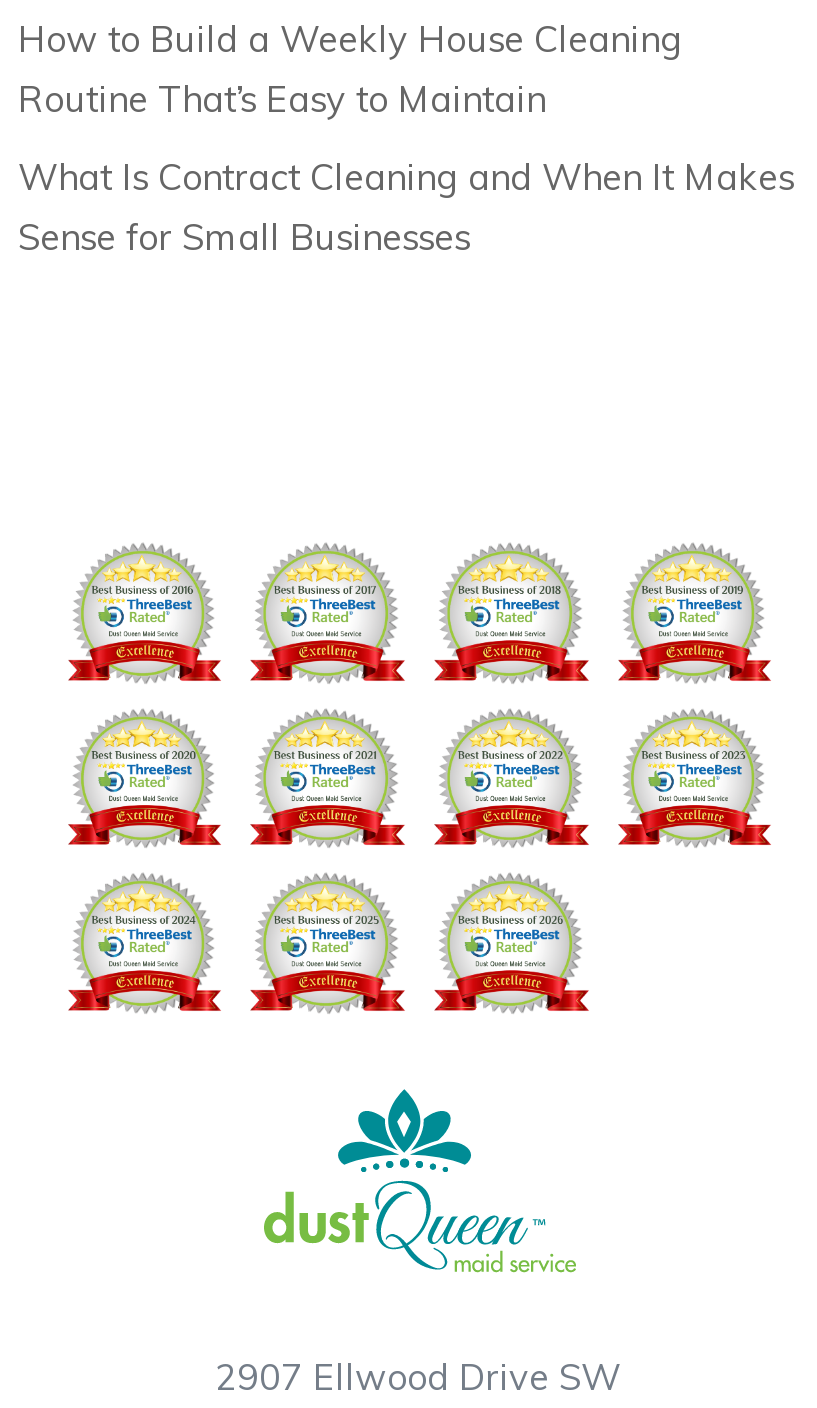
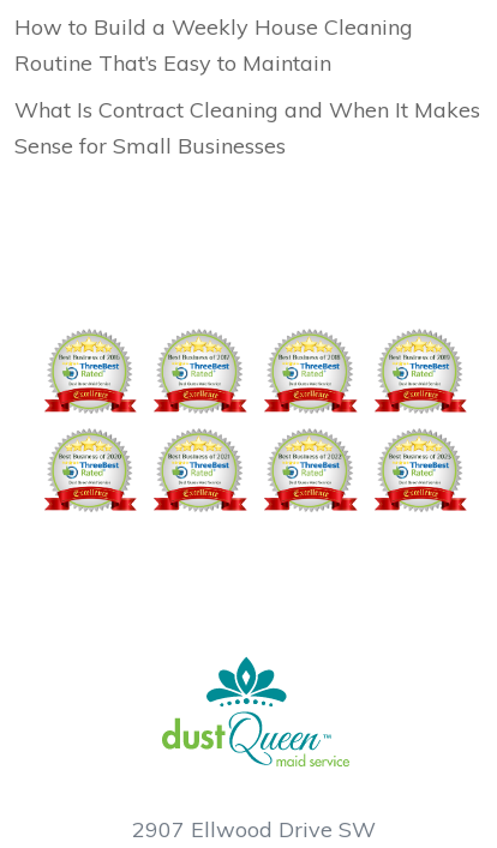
[68,872,222,1014] [image] -> none
[250,874,406,1014] [image] -> none
[434,874,590,1014] [image] -> none

